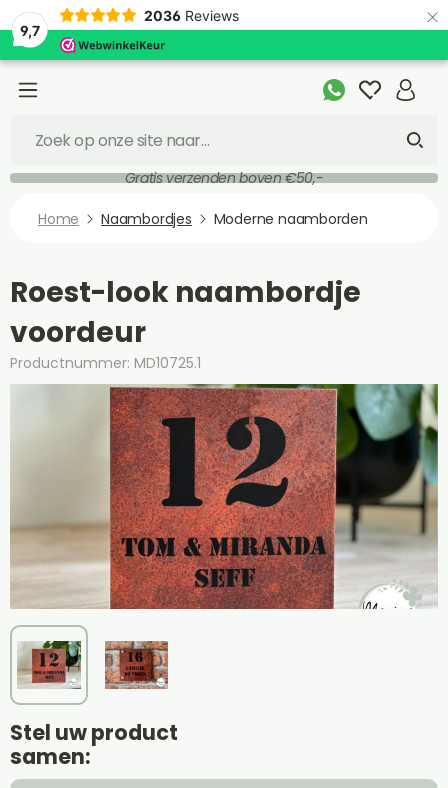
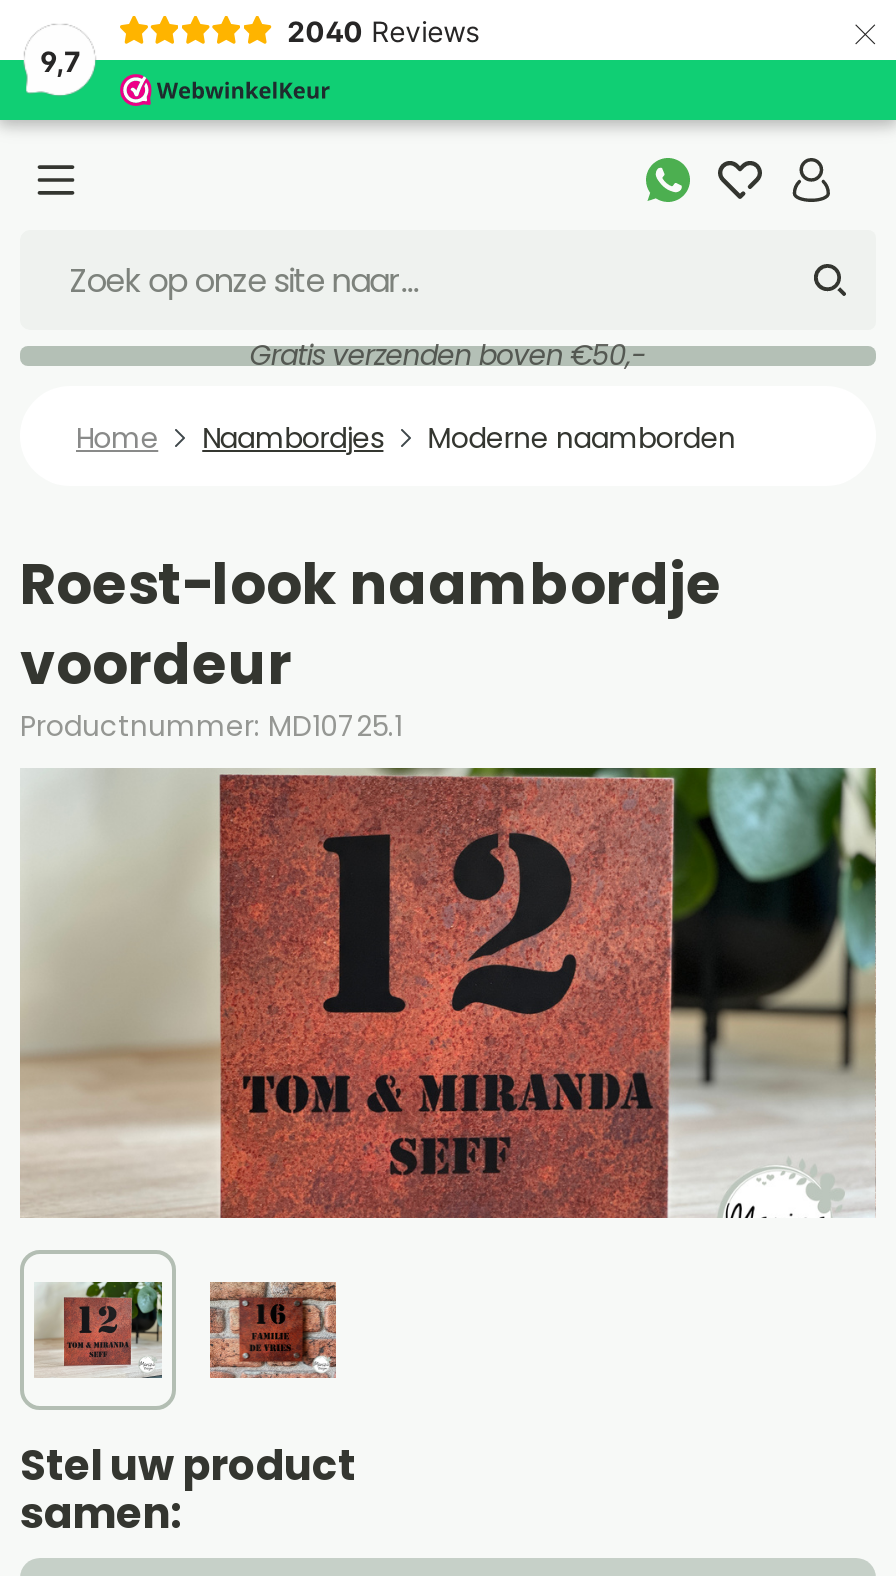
[144,6,239,23] 2036 Reviews -> [287,13,479,47] 2040 Reviews

